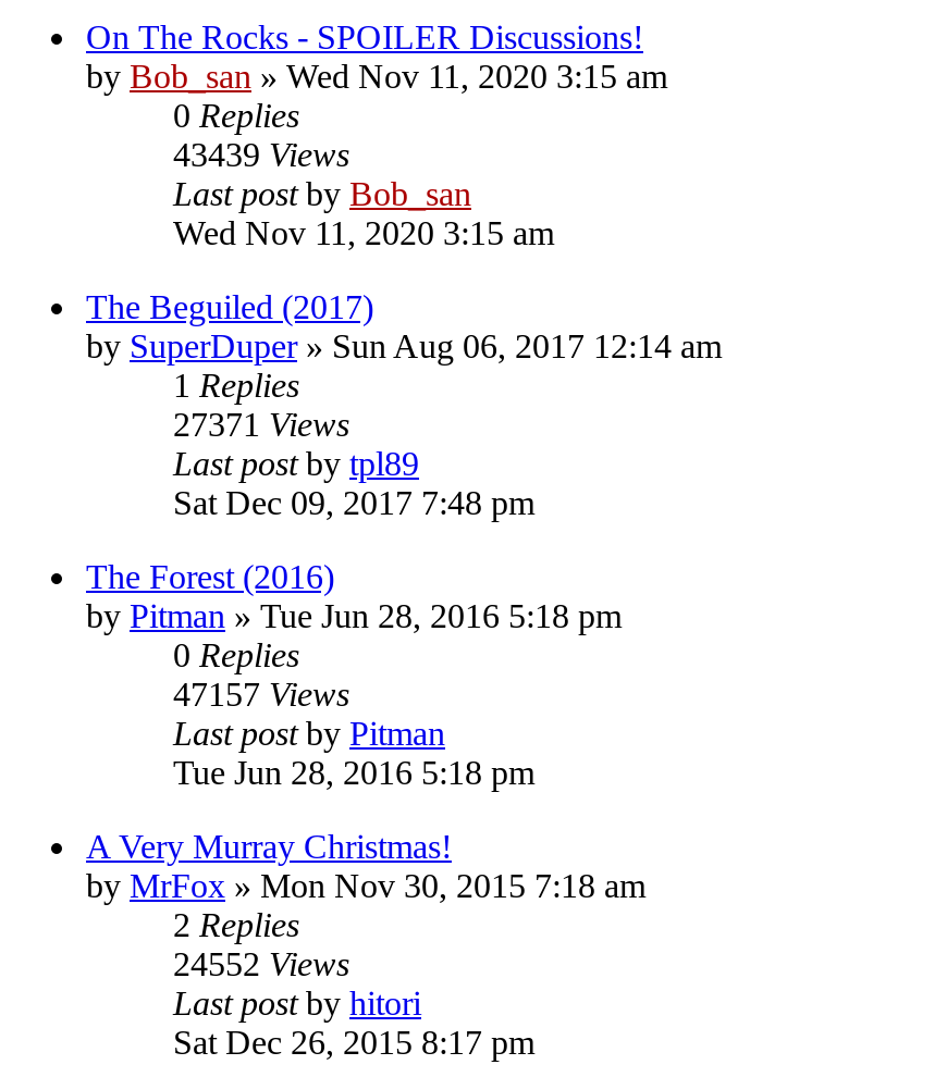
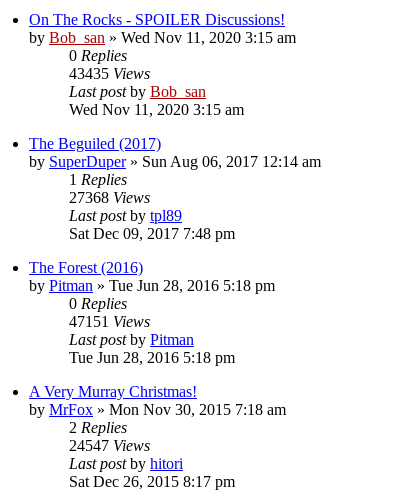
[173,136,349,173] 43439 Views -> [69,65,150,82] 43435 Views
[173,406,349,443] 27371 Views -> [69,189,150,206] 27368 Views
[173,675,349,712] 47157 Views -> [69,313,150,330] 47151 Views
[173,945,349,982] 24552 Views -> [69,437,150,454] 24547 Views

